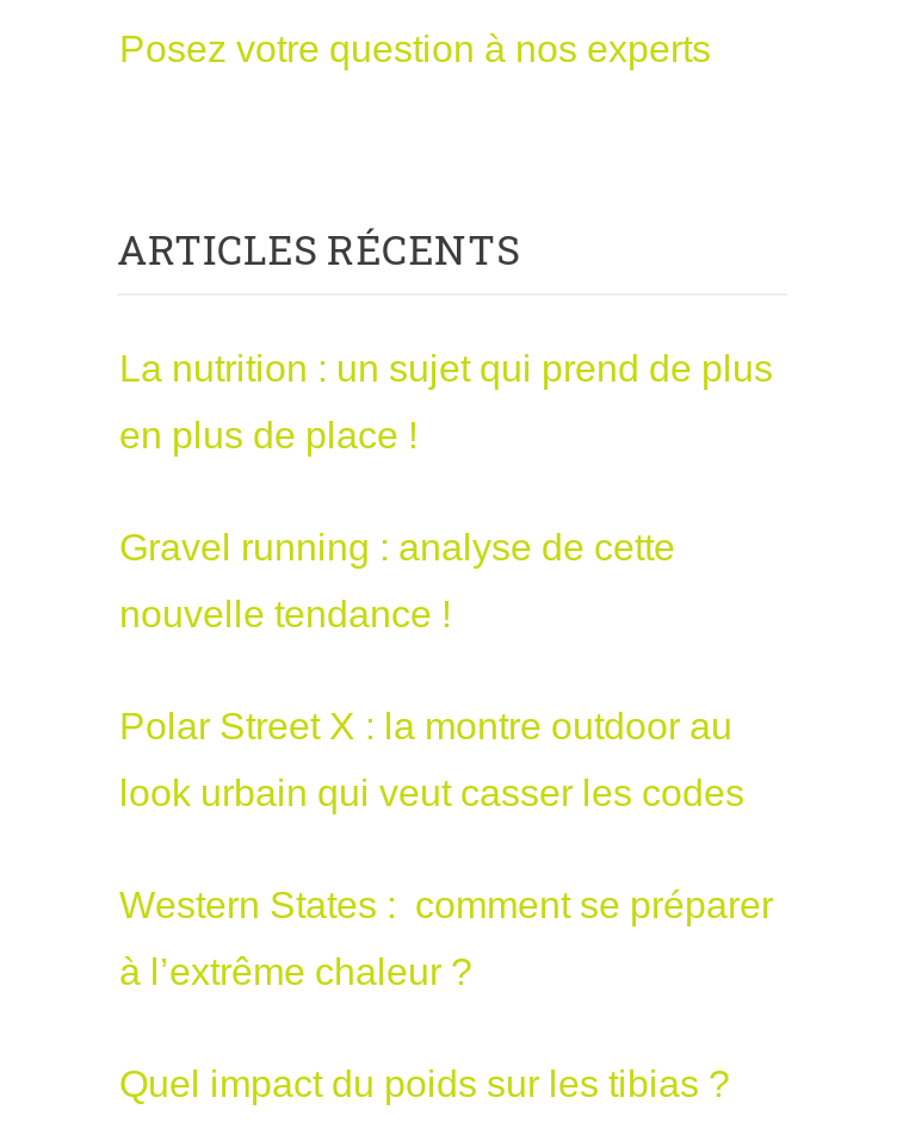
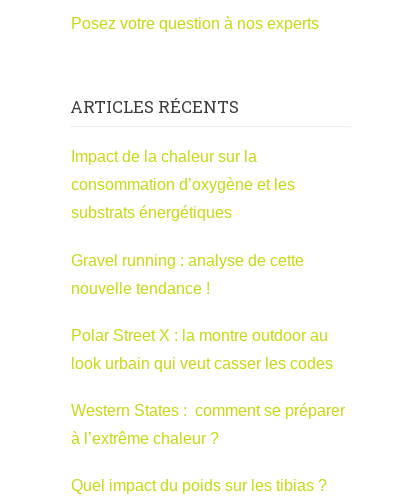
[119,348,773,455] La nutrition : un sujet qui prend de plus | en plus de place ! -> [71,148,295,221] Impact de la chaleur sur la | consommation d’oxygène et les | substrats énergétiques

